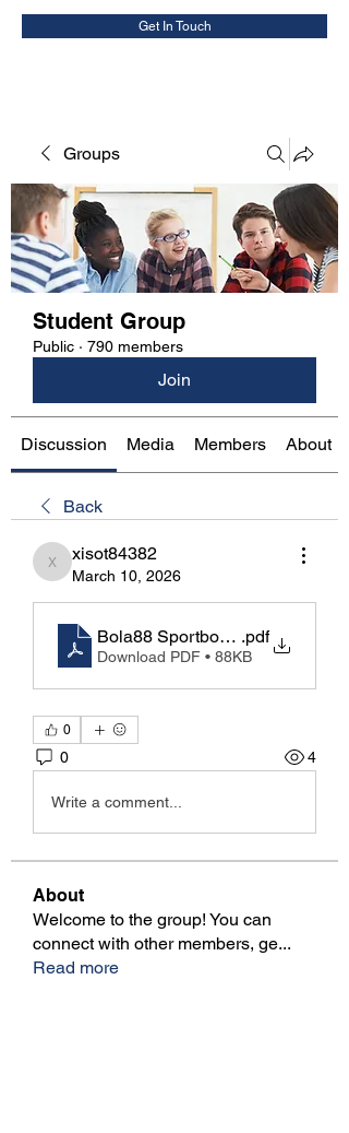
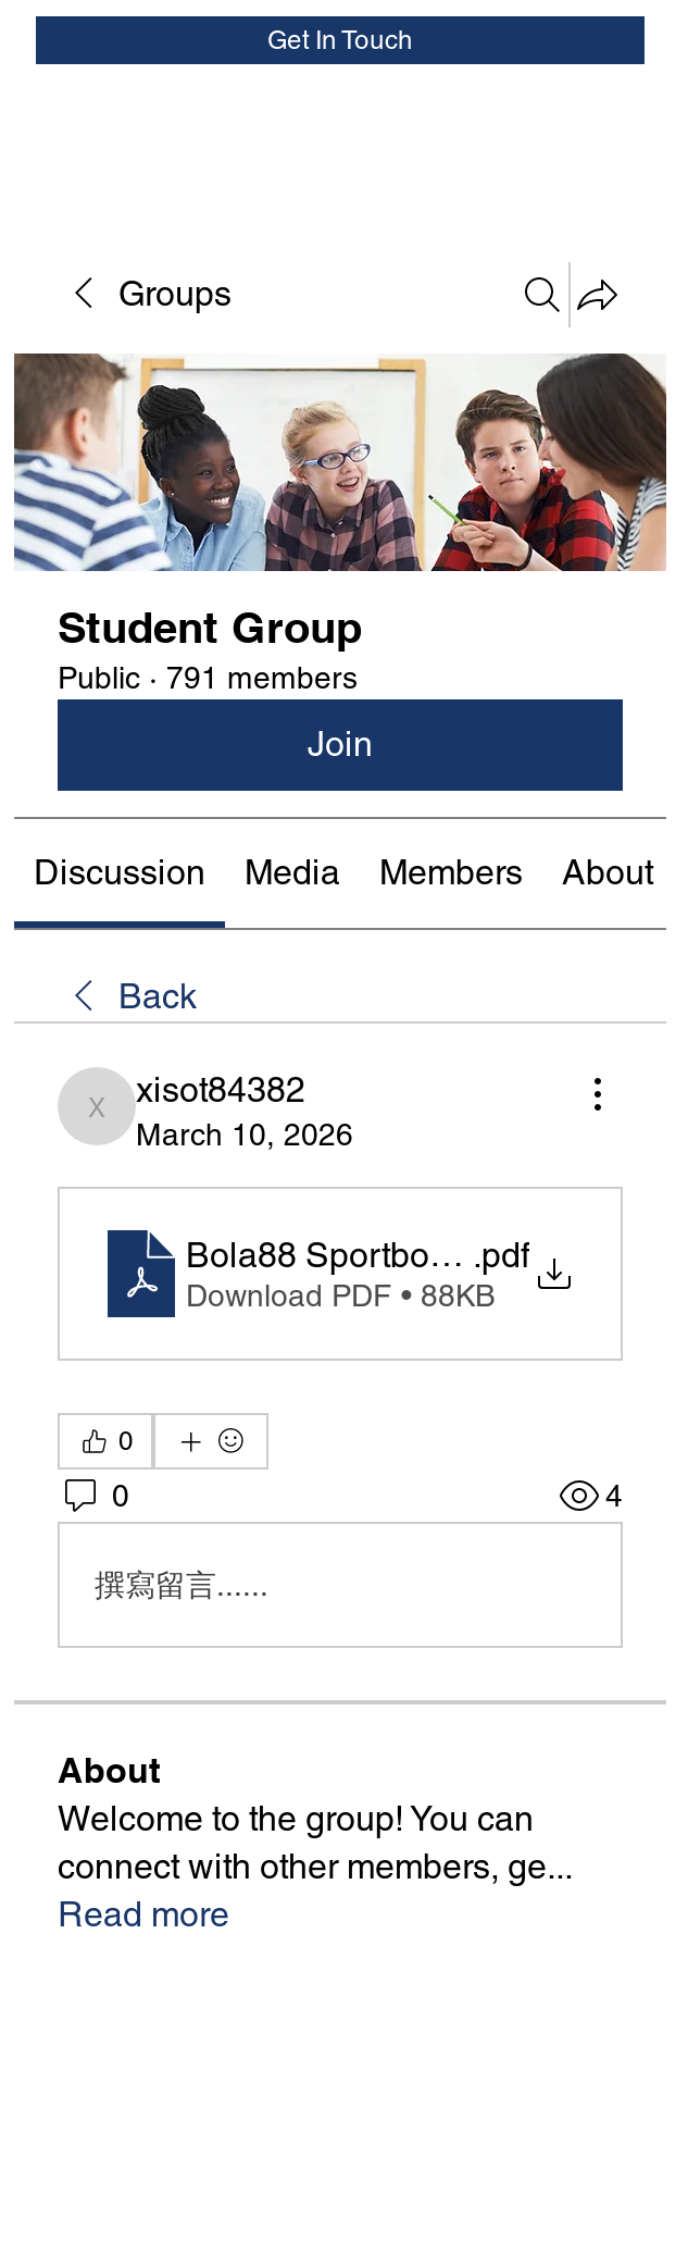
[33,338,183,355] Public · 790 members -> [58,660,358,695] Public · 791 members
[51,793,182,810] Write a comment... -> [95,1566,268,1601] 撰寫留言......

